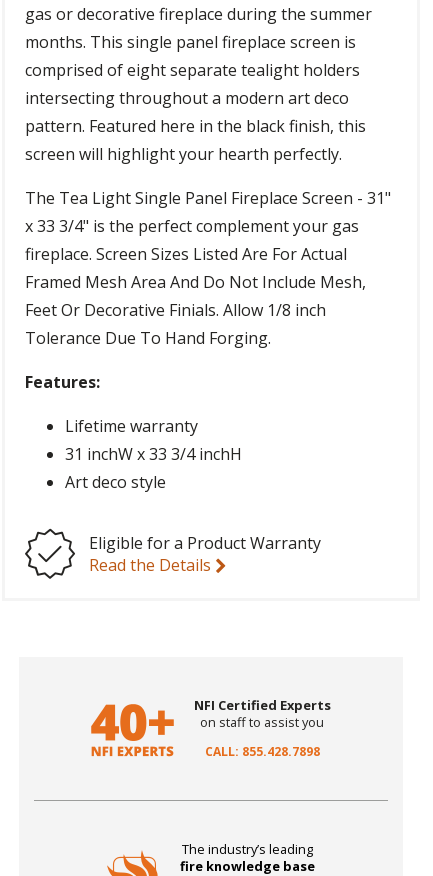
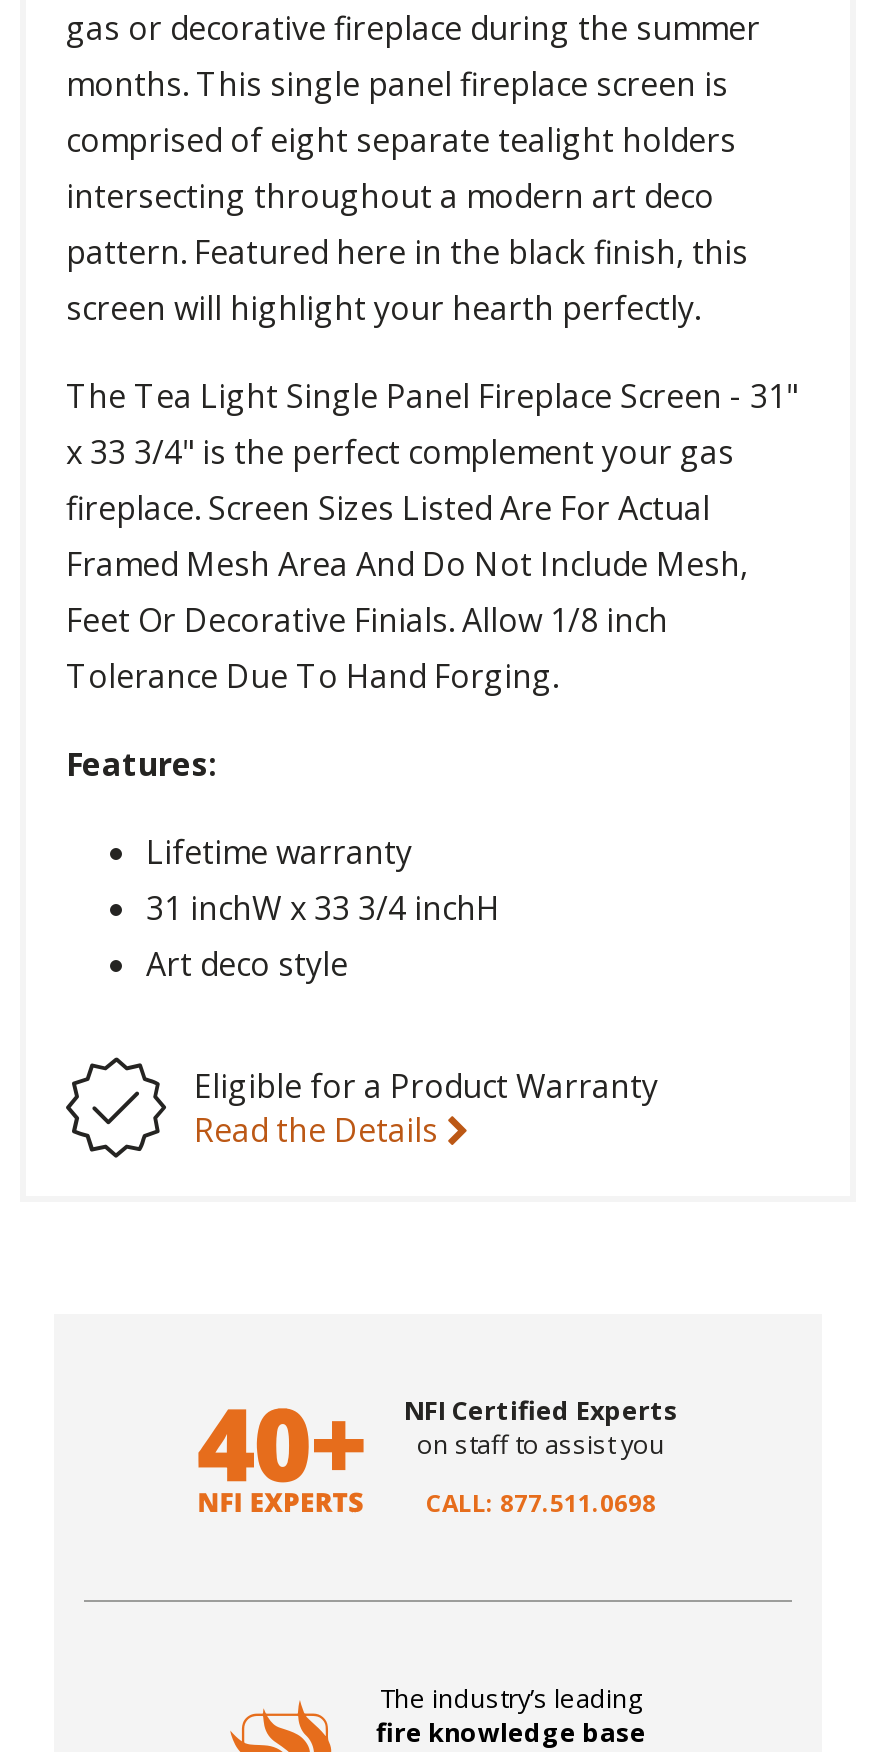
[205,743,320,760] CALL: 855.428.7898 -> [426,1487,656,1521] CALL: 877.511.0698

